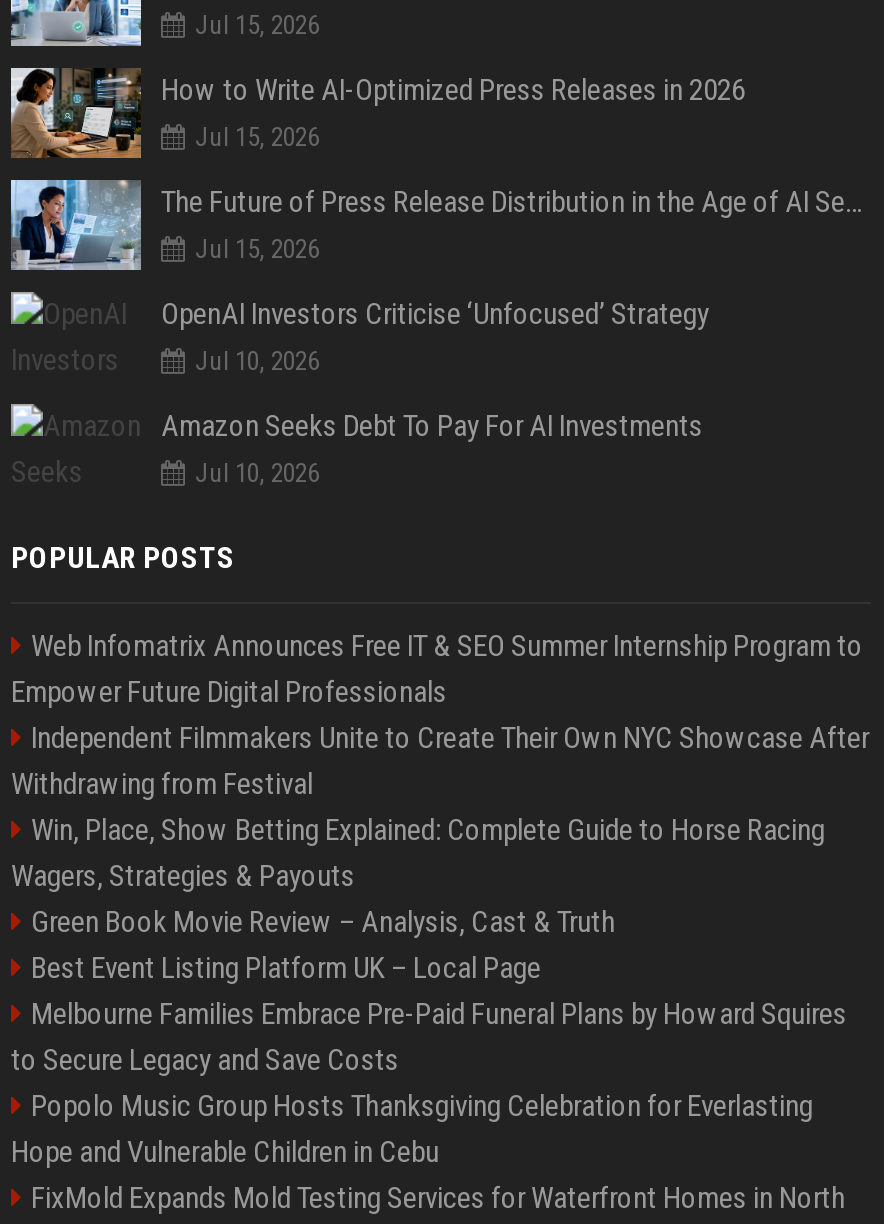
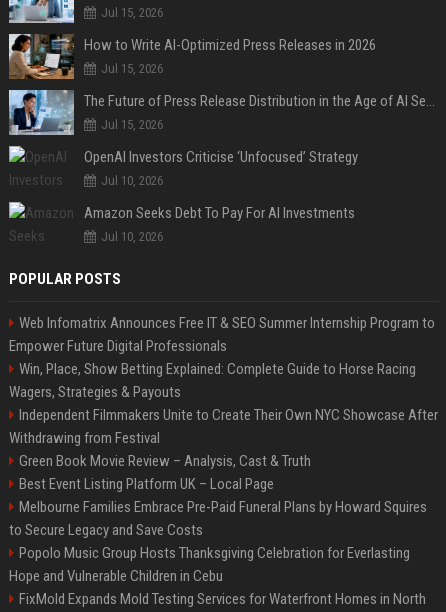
moved [11,720,869,802] -> [9,406,438,447]: Independent Filmmakers Unite to Create Their Own NYC Showcase After | Withdrawing from Festival
moved [11,812,825,894] -> [9,360,416,401]: Win, Place, Show Betting Explained: Complete Guide to Horse Racing | Wagers, Strategies & Payouts

